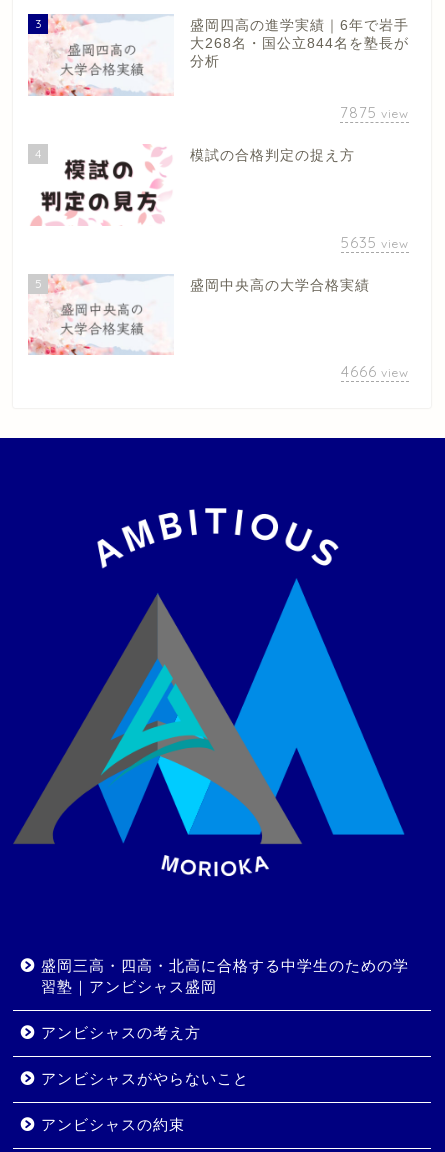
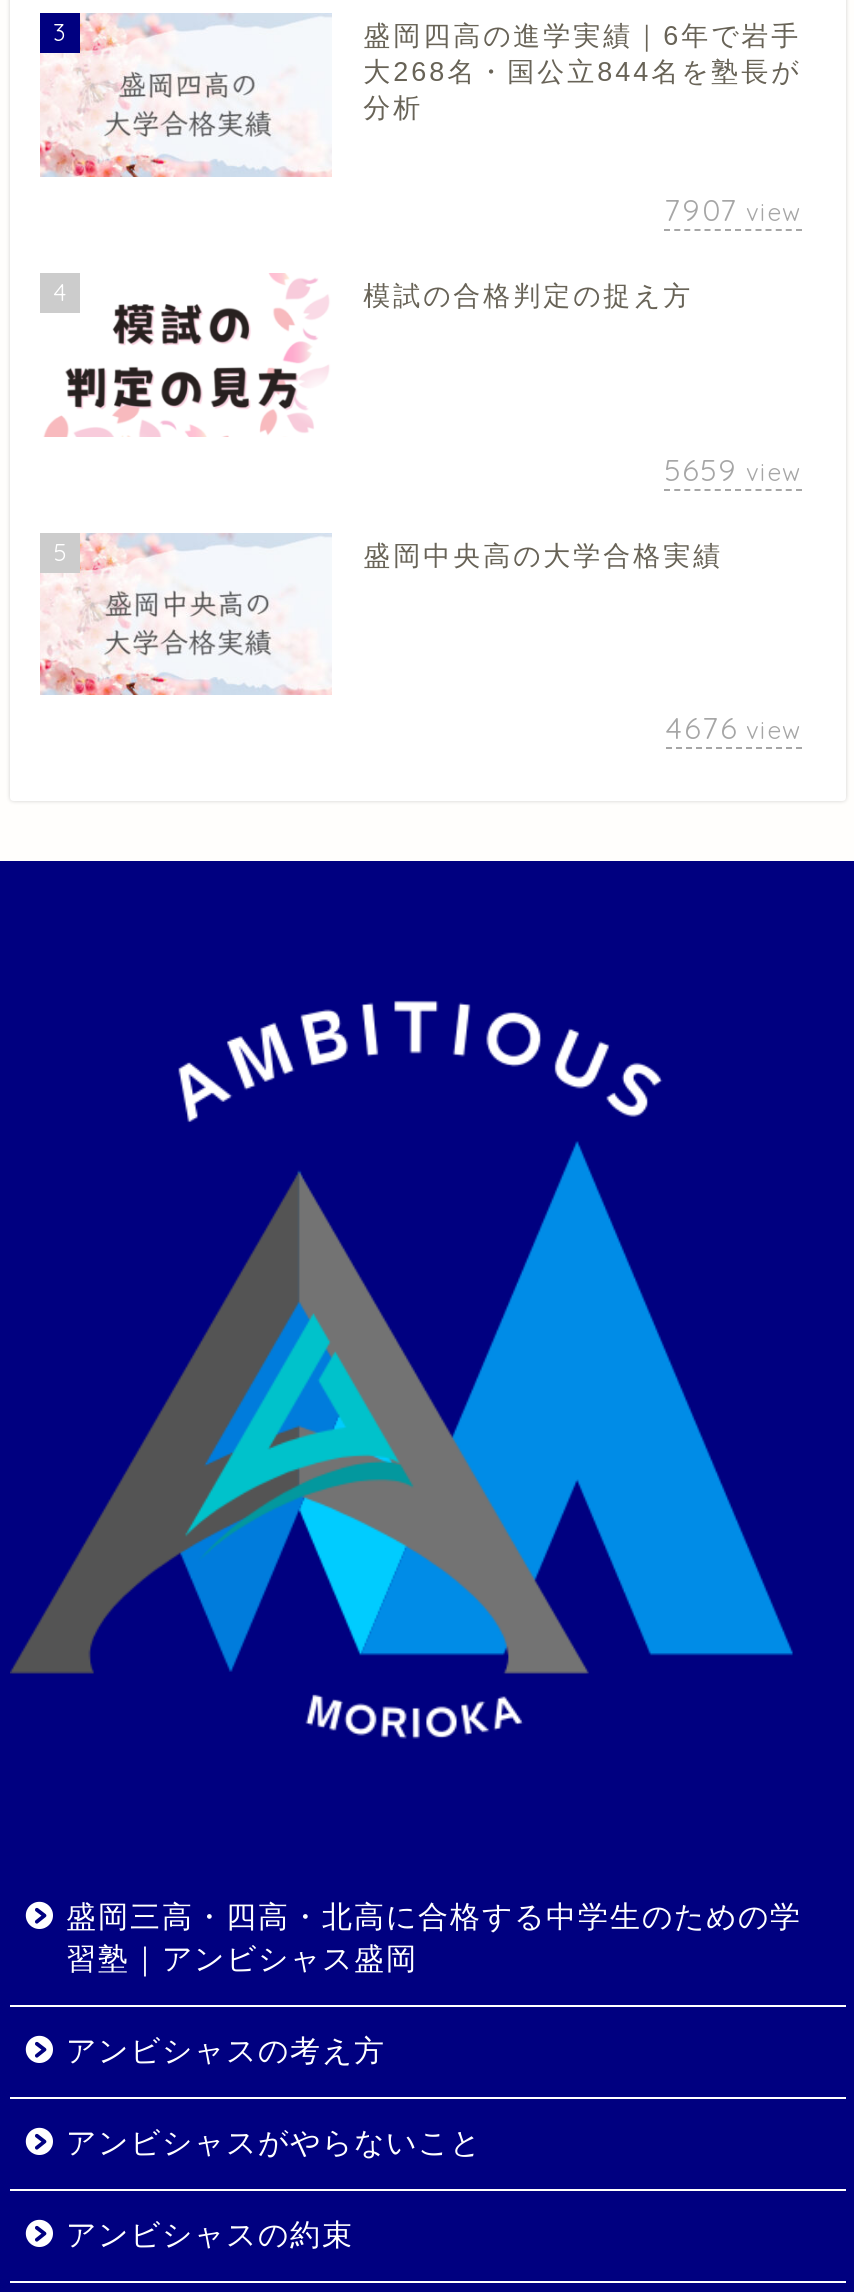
[340,103,409,122] 7875 view -> [664,190,802,228] 7907 view
[341,232,409,251] 5635 view -> [664,450,802,488] 5659 view
[341,362,409,381] 4666 view -> [666,710,802,748] 4676 view

